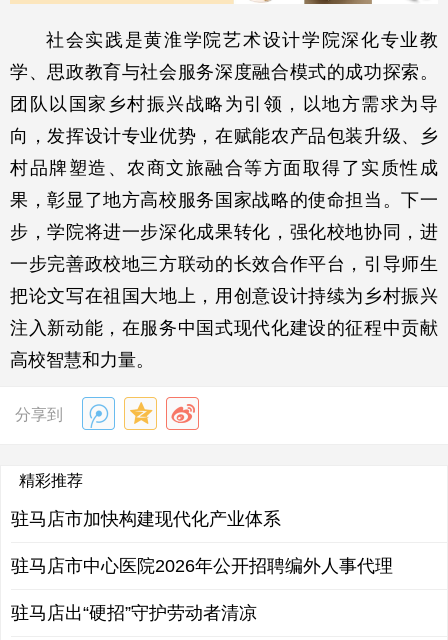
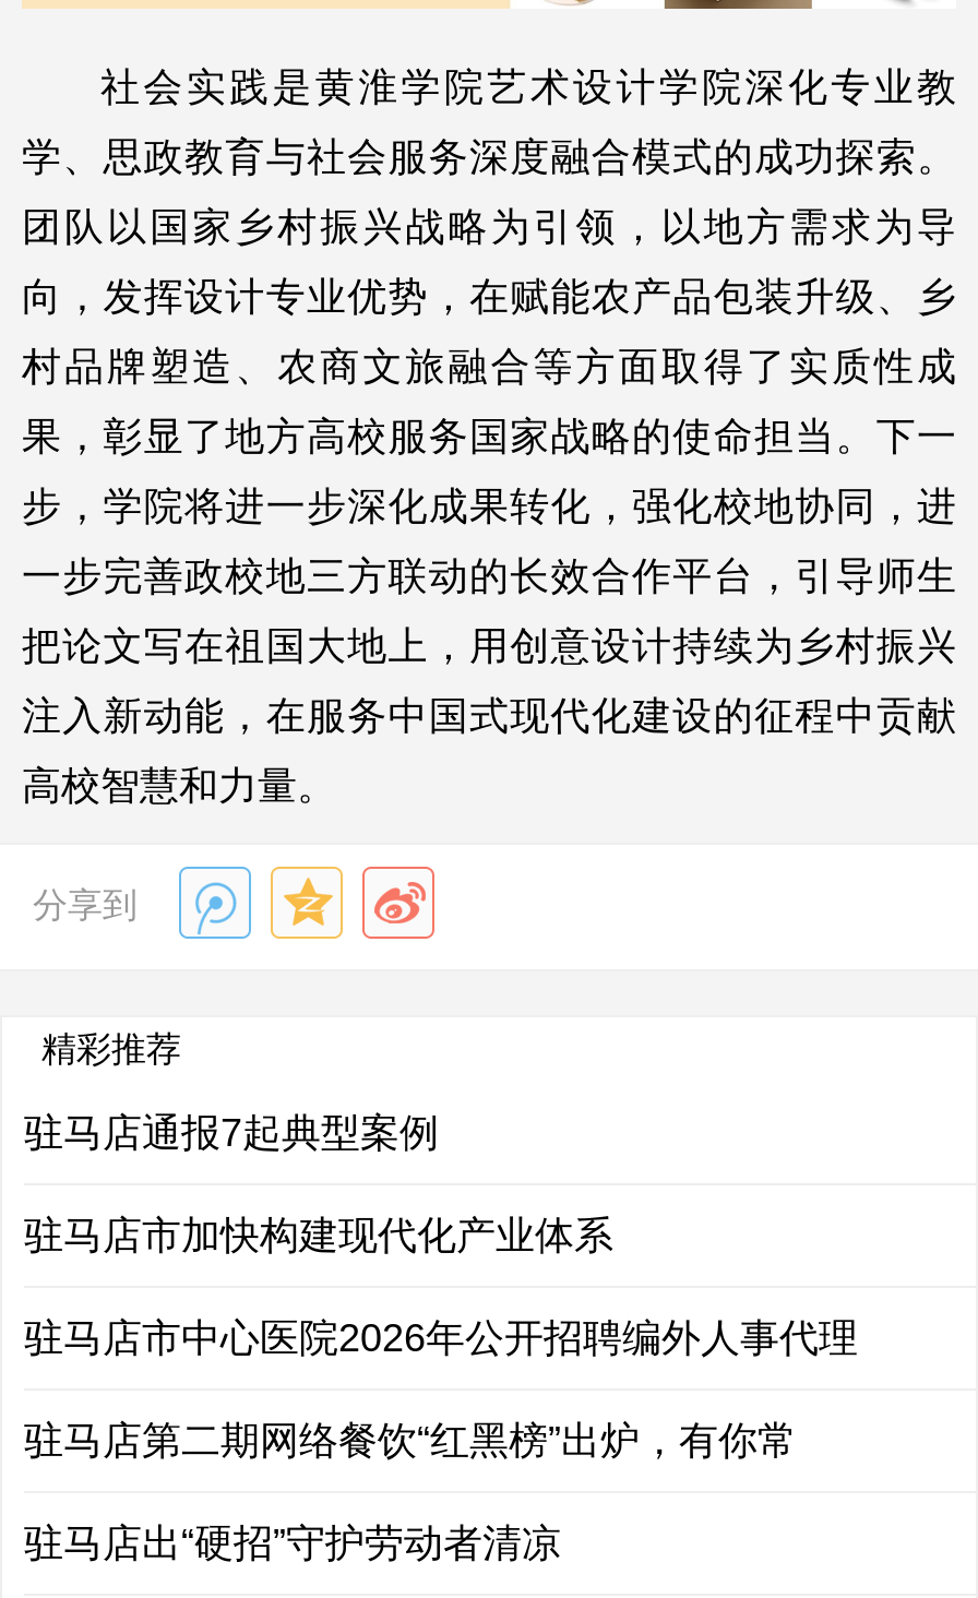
none -> [24,1111,439,1154] 驻马店通报7起典型案例
none -> [24,1419,797,1462] 驻马店第二期网络餐饮“红黑榜”出炉，有你常

